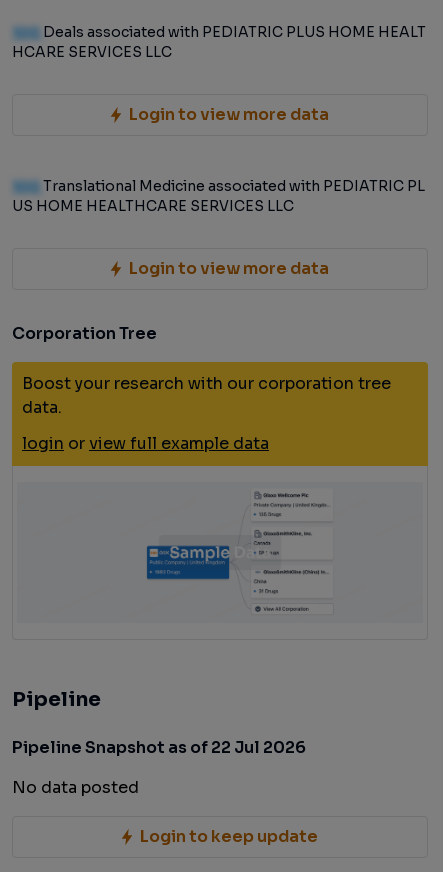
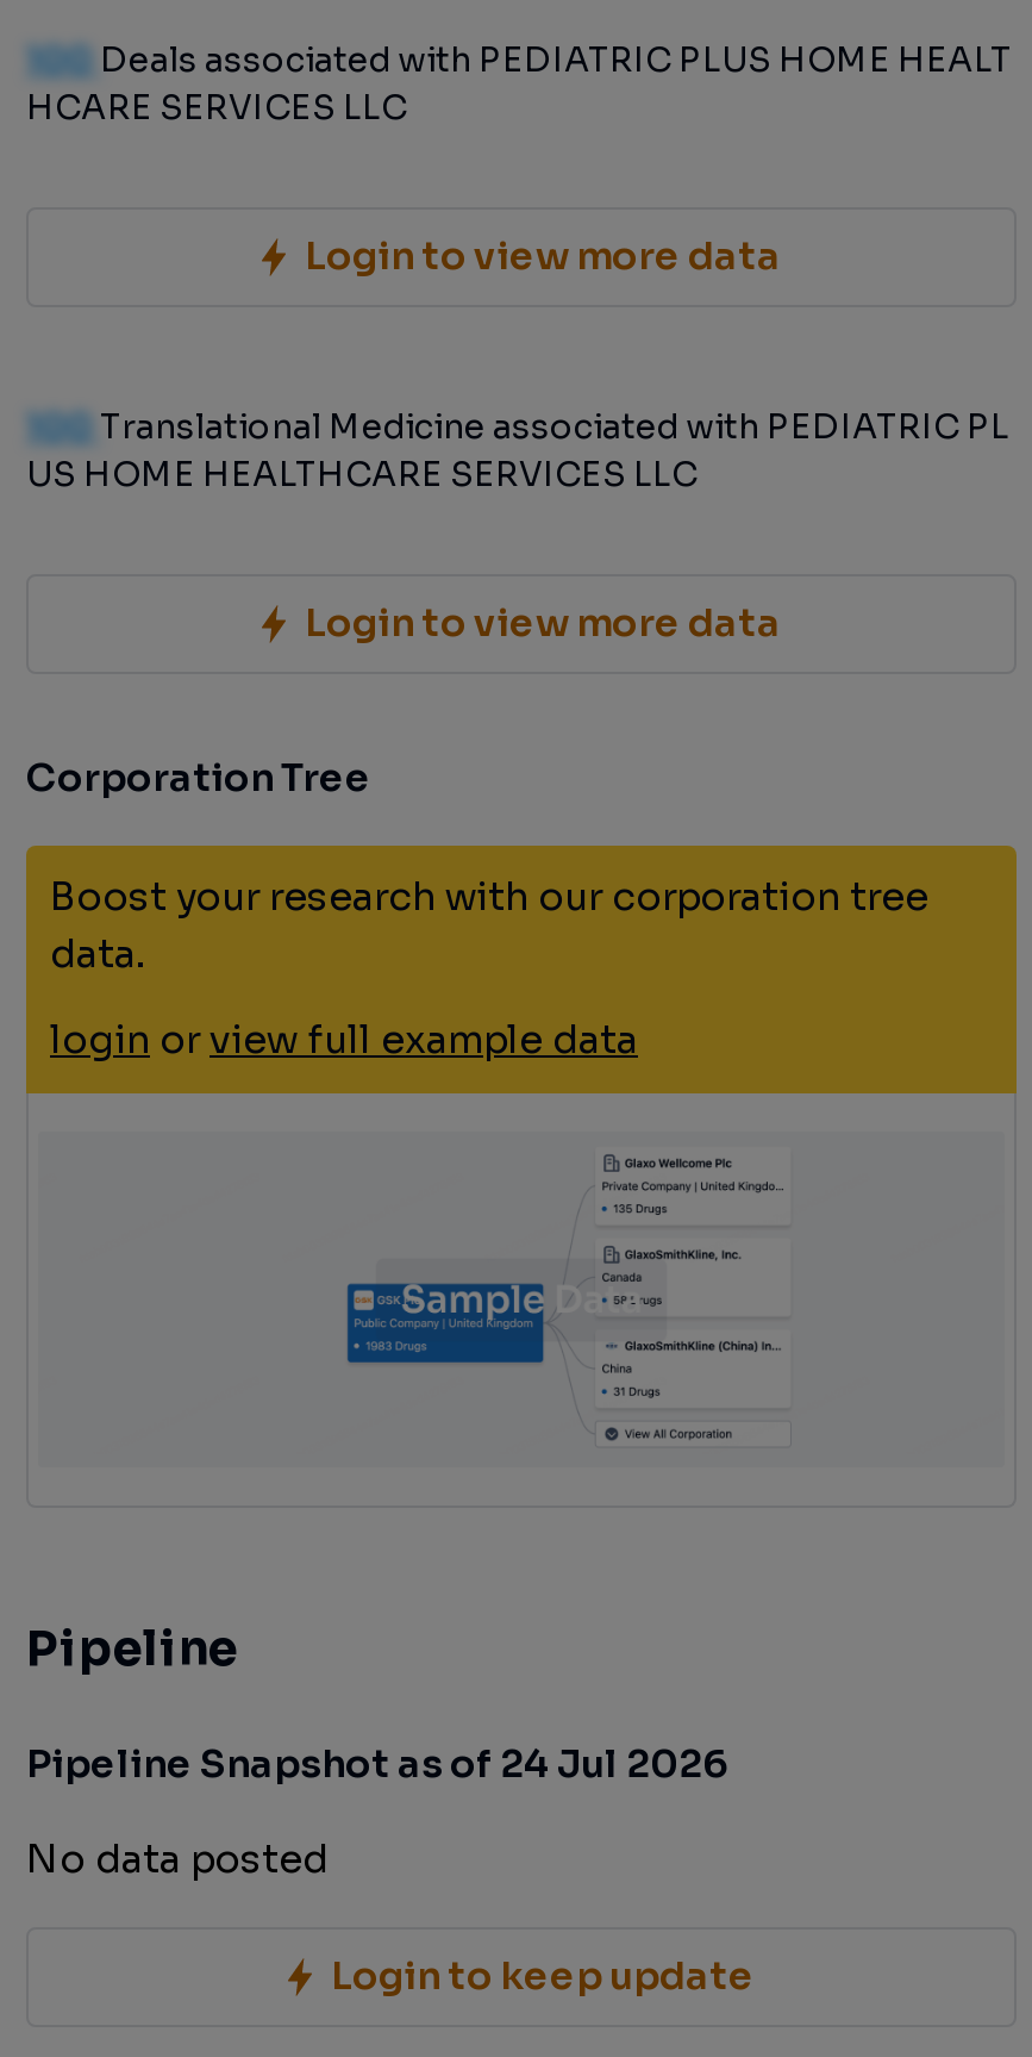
[12,737,306,758] Pipeline Snapshot as of 22 Jul 2026 -> [26,1739,728,1789] Pipeline Snapshot as of 24 Jul 2026

